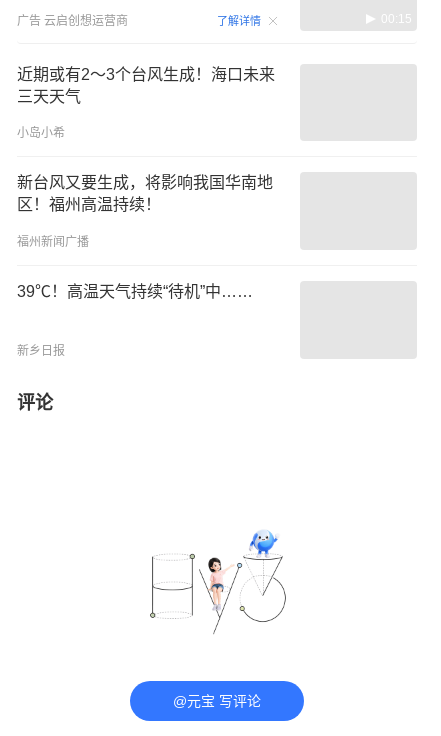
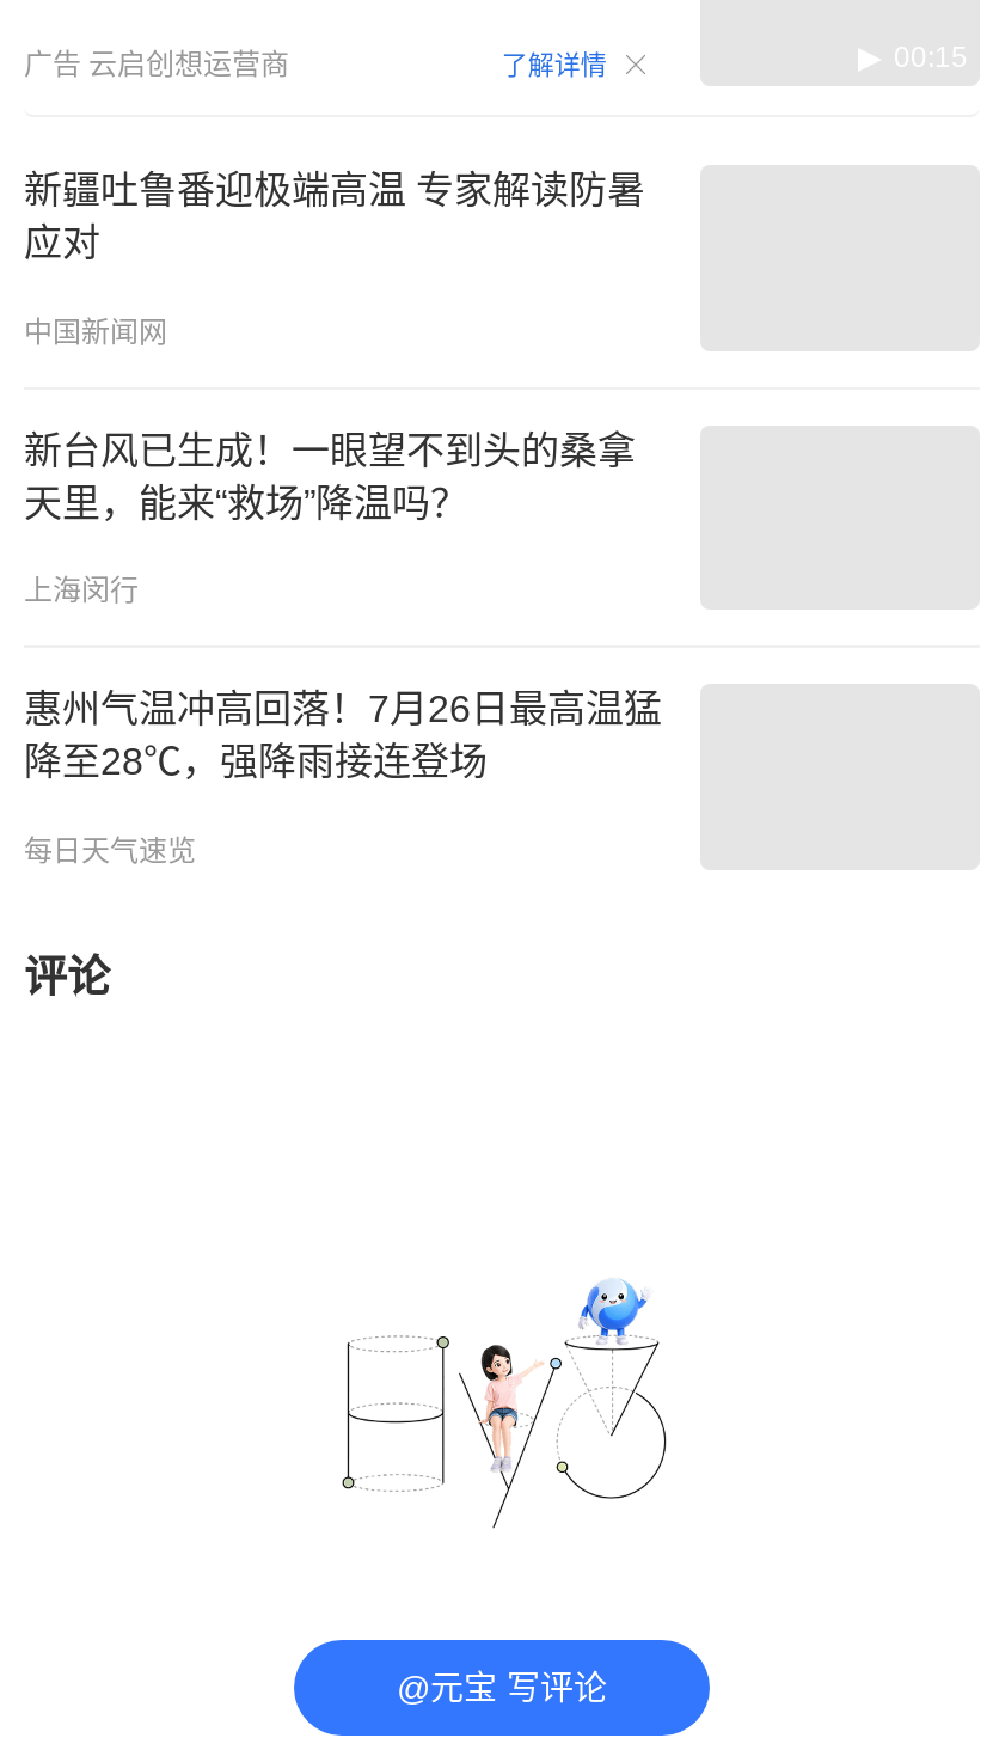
[17,66,275,105] 近期或有2～3个台风生成！海口未来 | 三天天气 -> [24,170,645,264] 新疆吐鲁番迎极端高温 专家解读防暑 | 应对
[17,126,65,140] 小岛小希 -> [24,315,167,349] 中国新闻网
[17,174,273,213] 新台风又要生成，将影响我国华南地 | 区！福州高温持续！ -> [24,430,636,523] 新台风已生成！一眼望不到头的桑拿 | 天里，能来“救场”降温吗？
[17,235,89,249] 福州新闻广播 -> [24,575,139,609] 上海闵行
[17,283,253,300] 39℃！高温天气持续“待机”中…… -> [24,690,662,783] 惠州气温冲高回落！7月26日最高温猛 | 降至28℃，强降雨接连登场
[17,344,65,358] 新乡日报 -> [24,835,196,868] 每日天气速览

